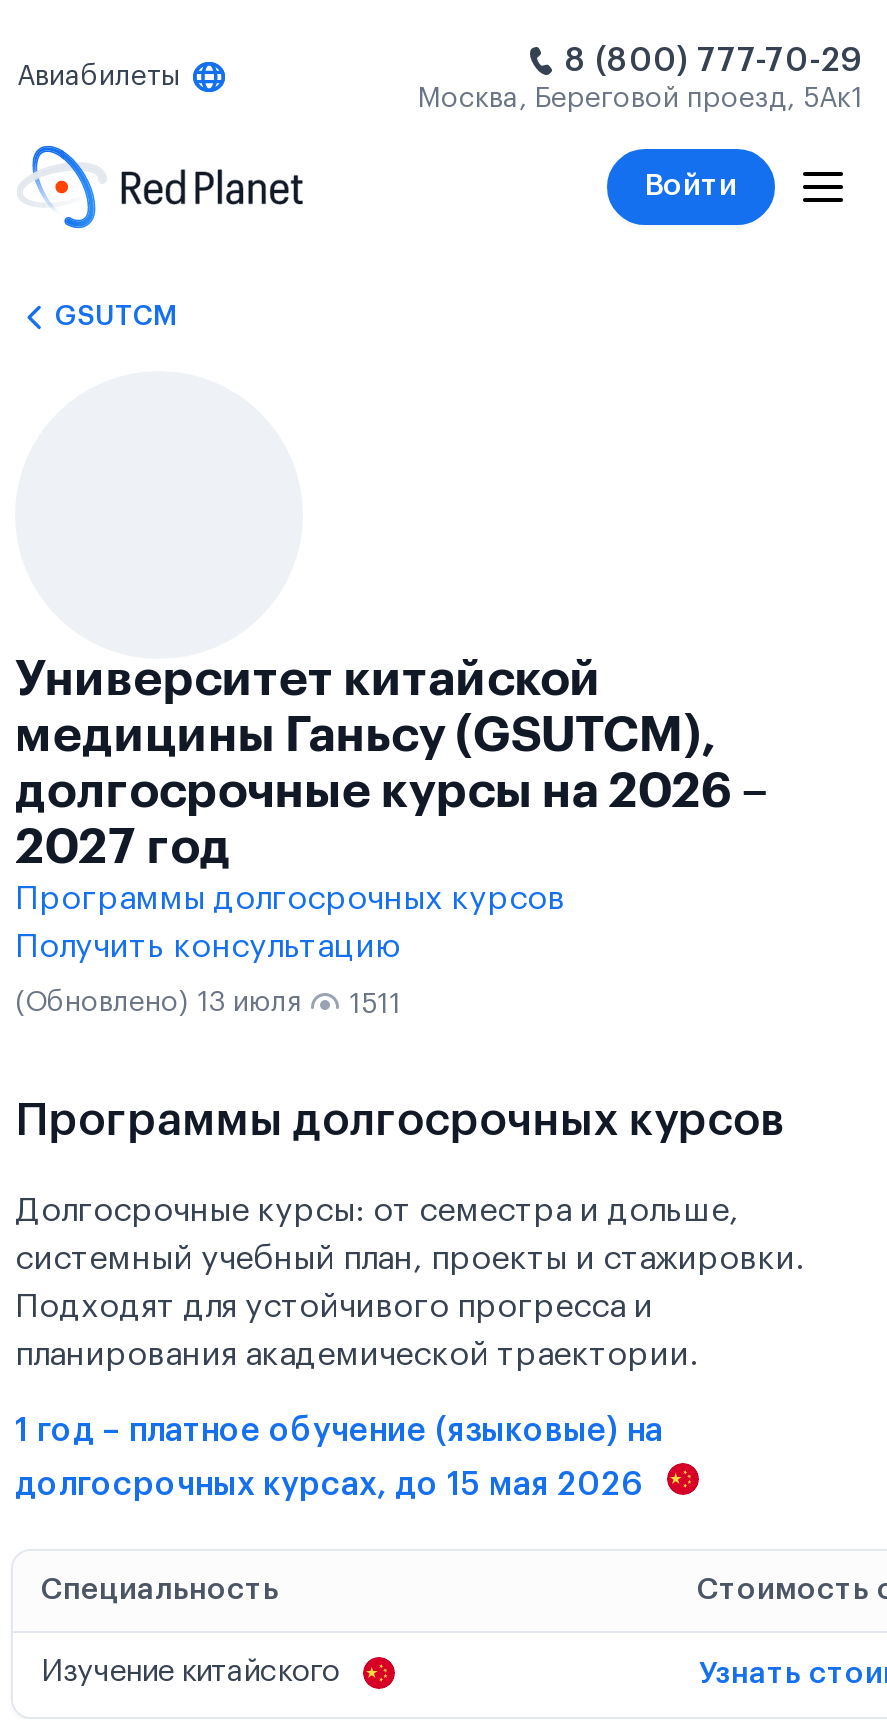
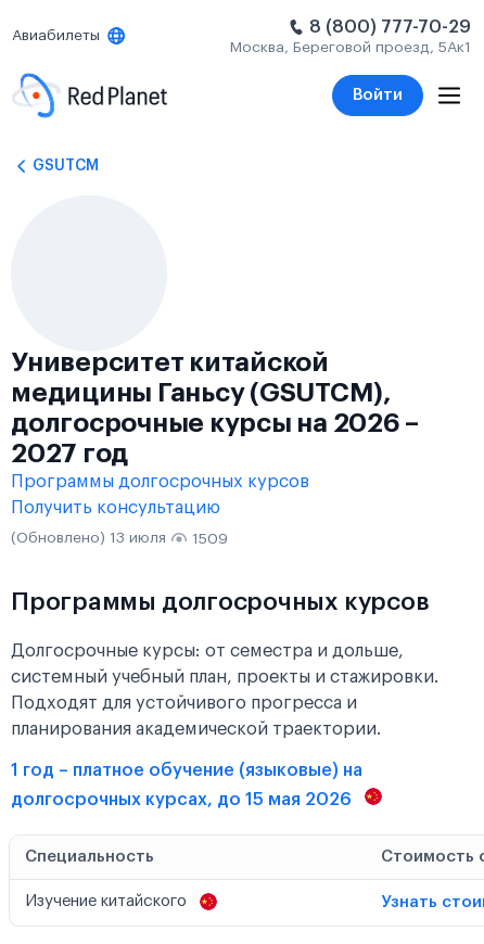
[15,989,401,1019] (Обновлено) 13 июля 1511 -> [11,531,228,547] (Обновлено) 13 июля 1509

